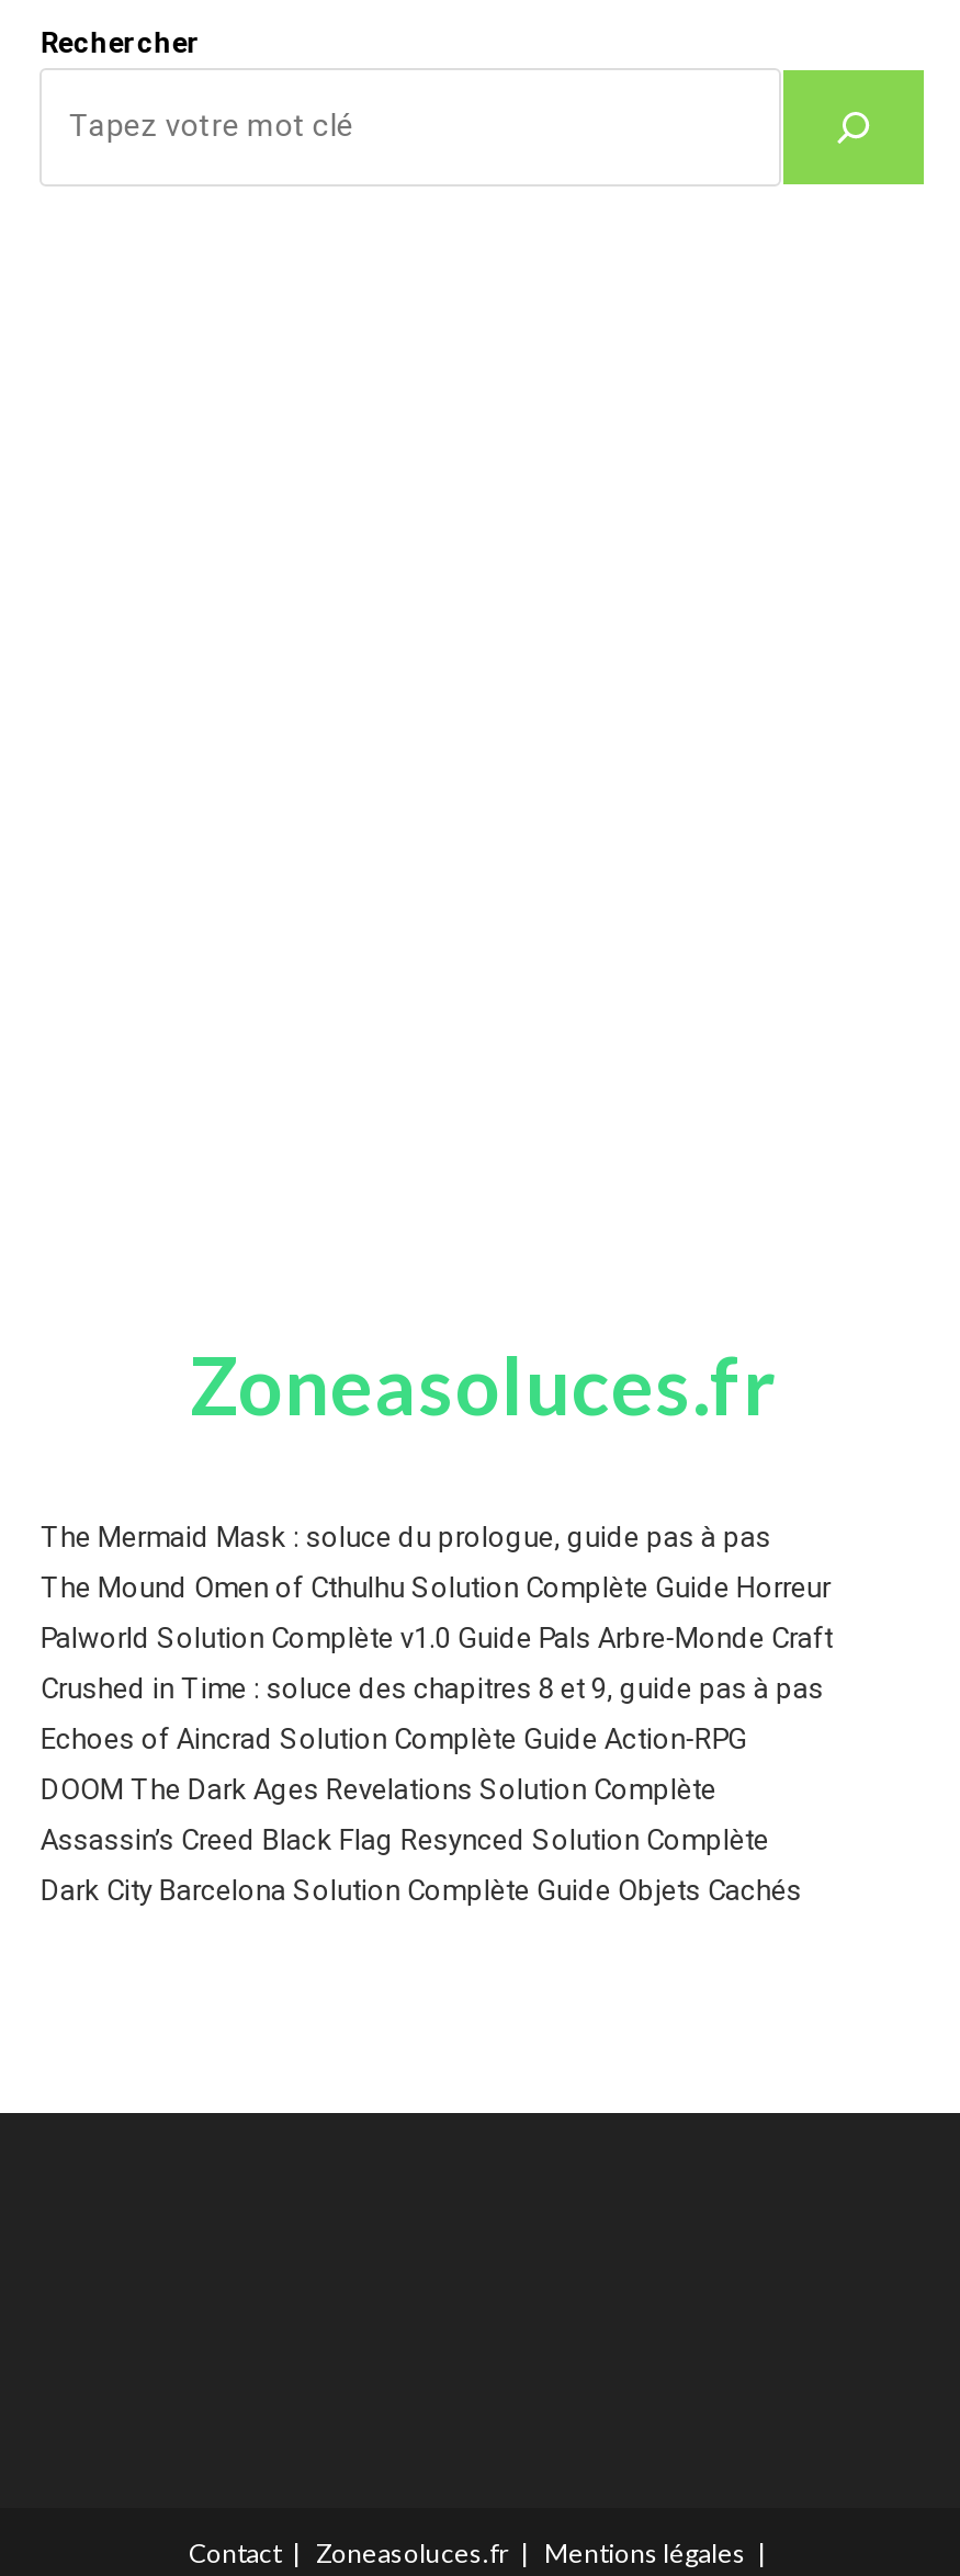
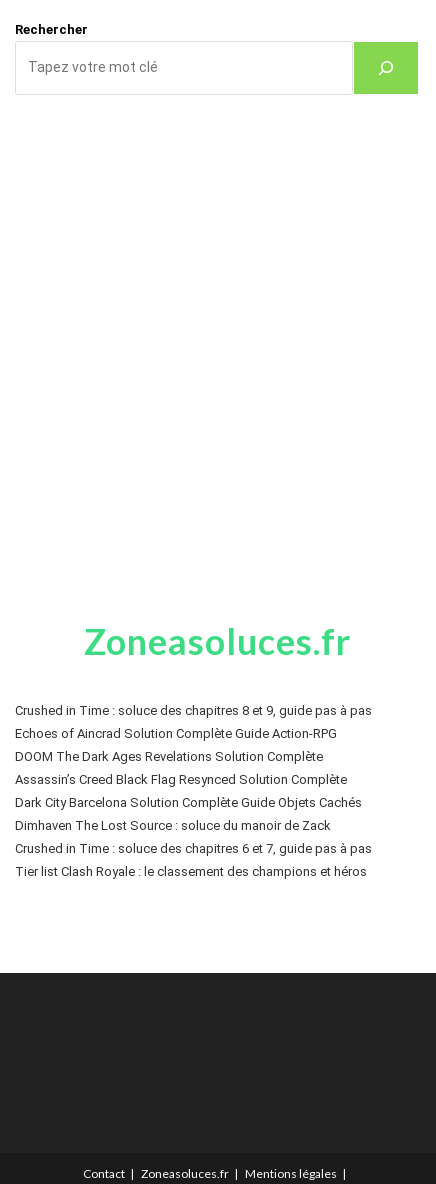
[40,1520,833,1654] The Mermaid Mask : soluce du prologue, guide pas à pas | The Mound Omen of Cthulhu Solution Complète Guide Horreur | Palworld Solution Complète v1.0 Guide Pals Arbre-Monde Craft -> none
moved [40,1671,824,1906] -> [15,703,372,810]: Crushed in Time : soluce des chapitres 8 et 9, guide pas à pas | Echoes of Aincrad Solution Complète Guide Action-RPG | DOOM The Dark Ages Revelations Solution Complète | Assassin’s Creed Black Flag Resynced Solution Complète | Dark City Barcelona Solution Complète Guide Objets Cachés
none -> [15,818,372,879] Dimhaven The Lost Source : soluce du manoir de Zack | Crushed in Time : soluce des chapitres 6 et 7, guide pas à pas | Tier list Clash Royale : le classement des champions et héros

